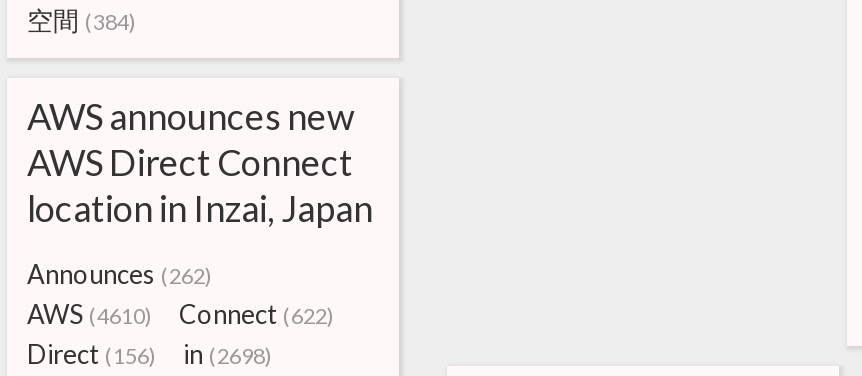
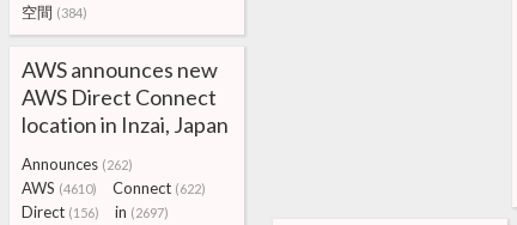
[27,338,273,370] Direct (156) in (2698) -> [22,202,169,221] Direct (156) in (2697)

